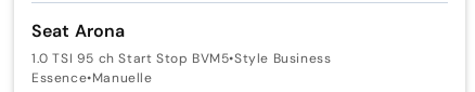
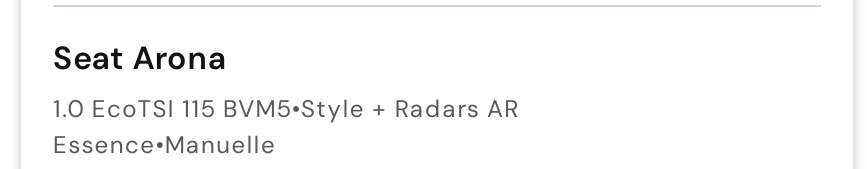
[31,50,331,67] 1.0 TSI 95 ch Start Stop BVM5•Style Business -> [53,93,519,125] 1.0 EcoTSI 115 BVM5•Style + Radars AR

